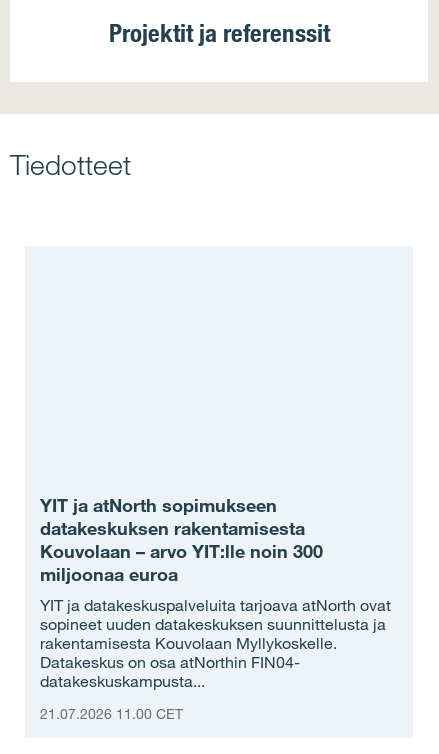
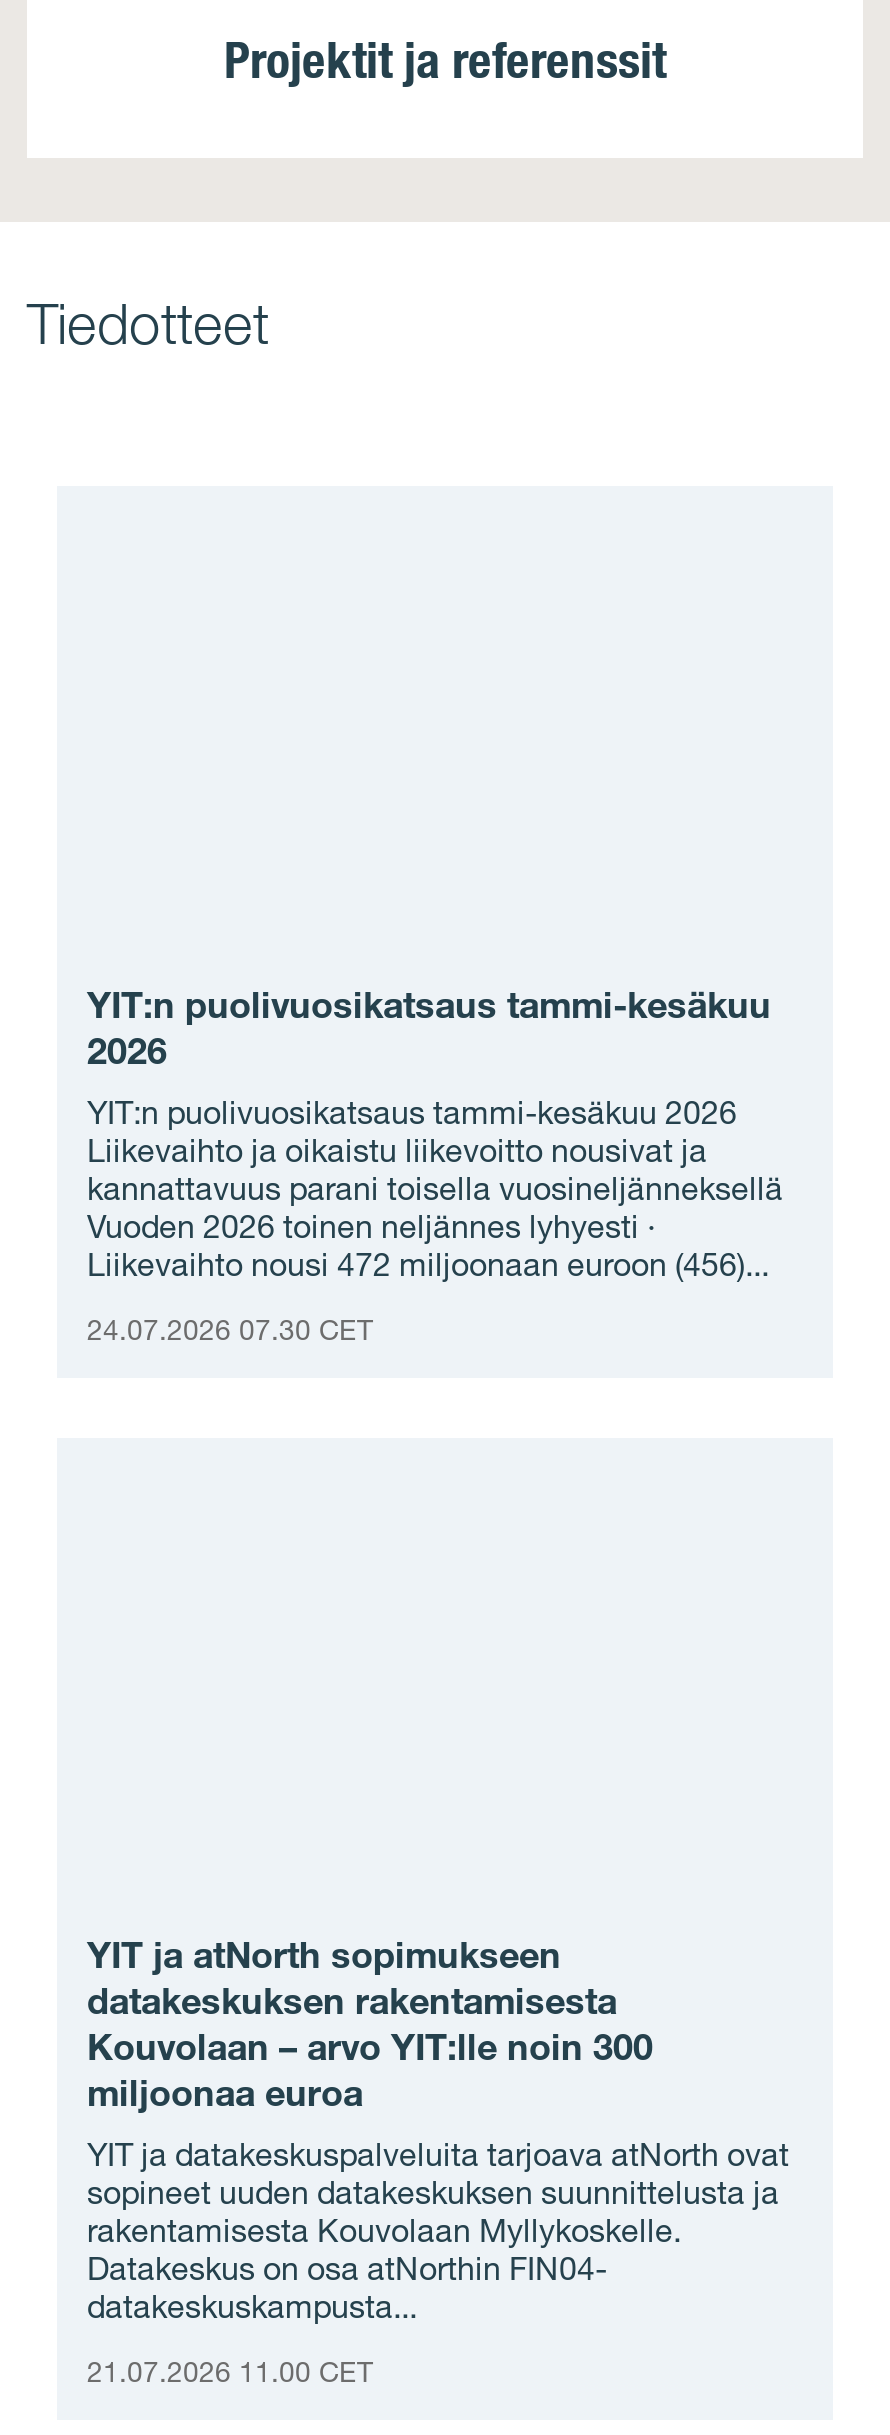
none -> [87,981,783,1347] YIT:n puolivuosikatsaus tammi-kesäkuu | 2026 | YIT:n puolivuosikatsaus tammi-kesäkuu 2026 | Liikevaihto ja oikaistu liikevoitto nousivat ja | kannattavuus parani toisella vuosineljänneksellä | Vuoden 2026 toinen neljännes lyhyesti · | Liikevaihto nousi 472 miljoonaan euroon (456)... | 24.07.2026 07.30 CET

